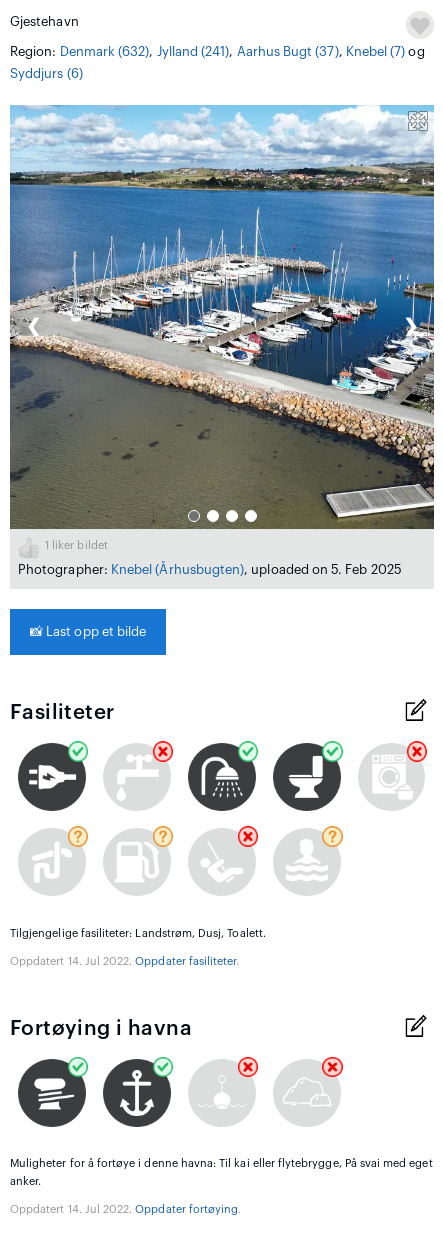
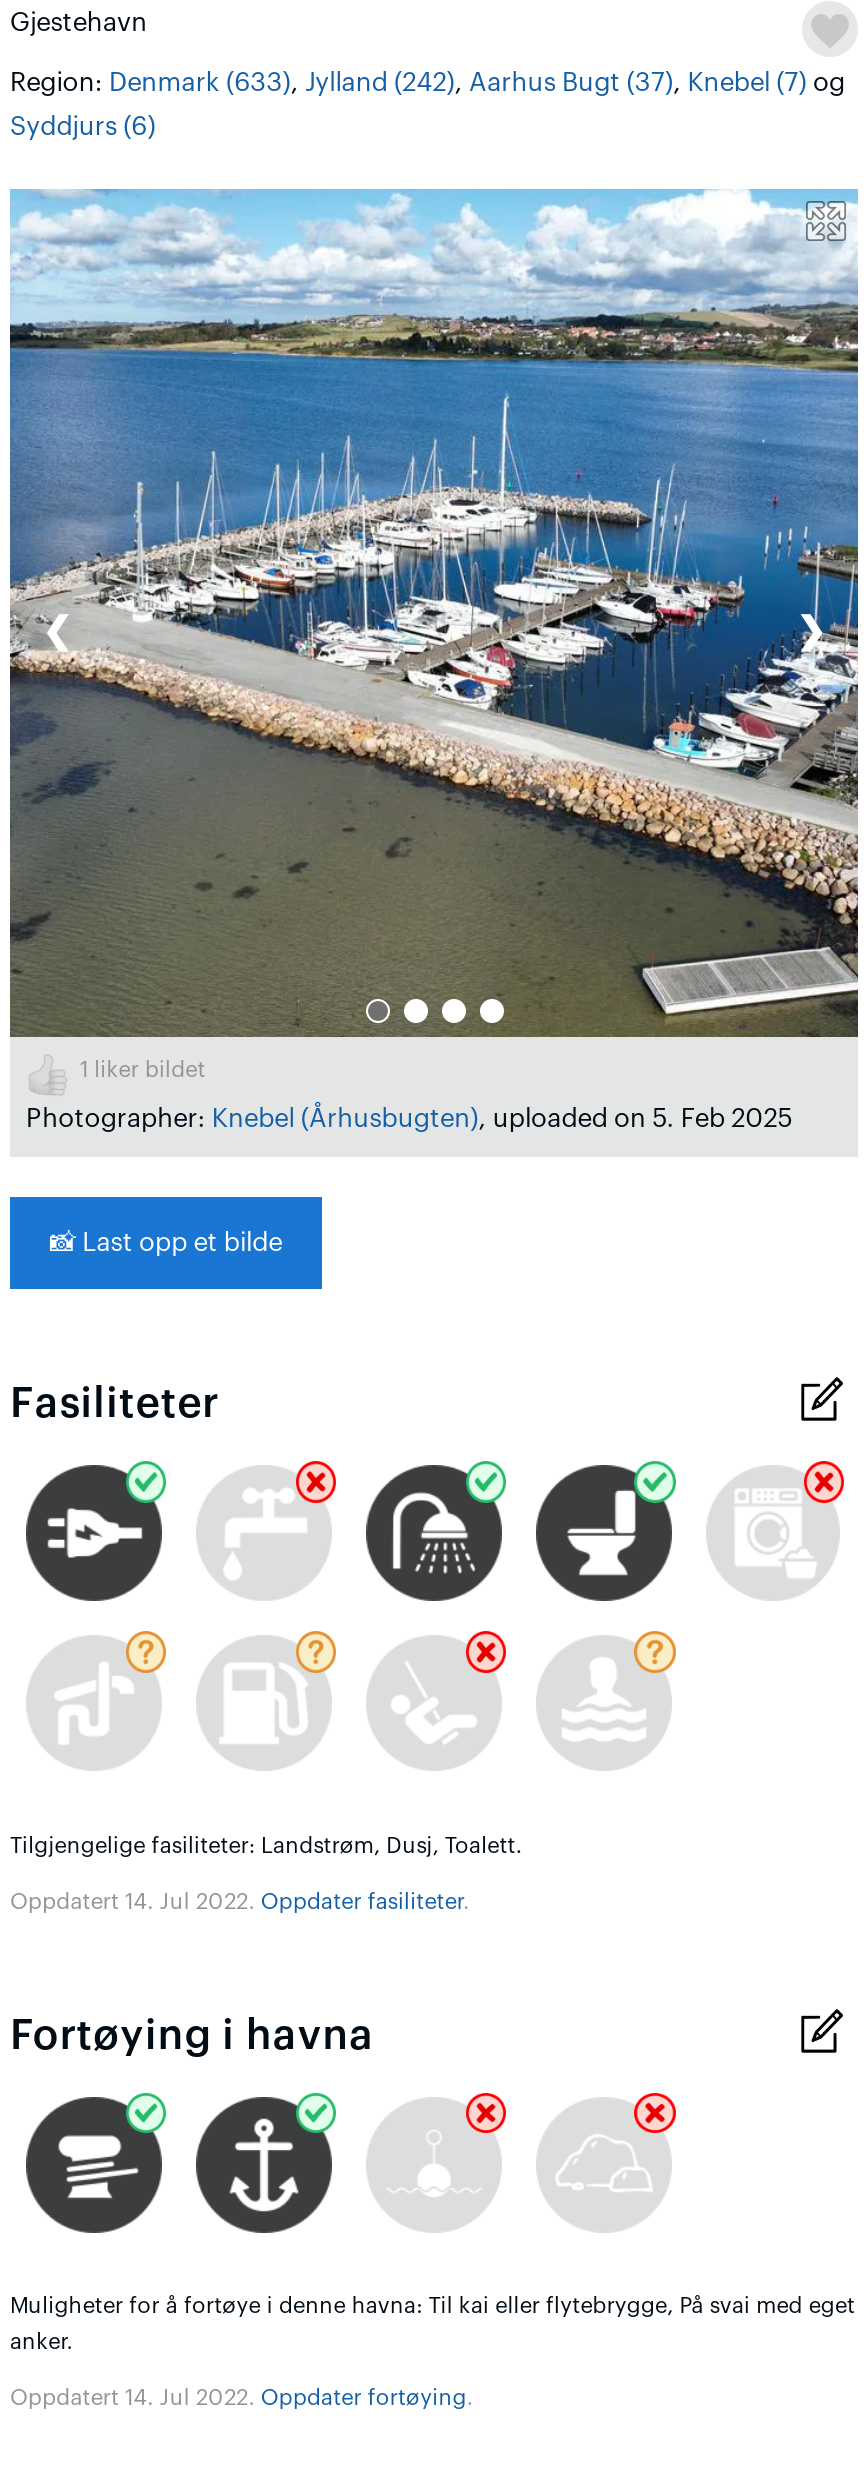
[10,45,425,58] Region: Denmark (632), Jylland (241), Aarhus Bugt (37), Knebel (7) og -> [10,69,845,95] Region: Denmark (633), Jylland (242), Aarhus Bugt (37), Knebel (7) og

